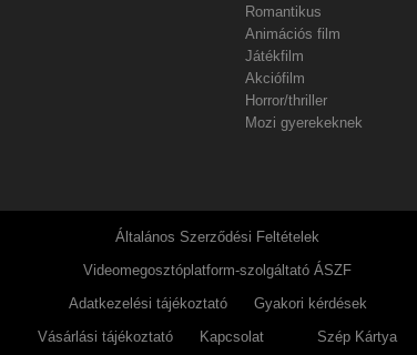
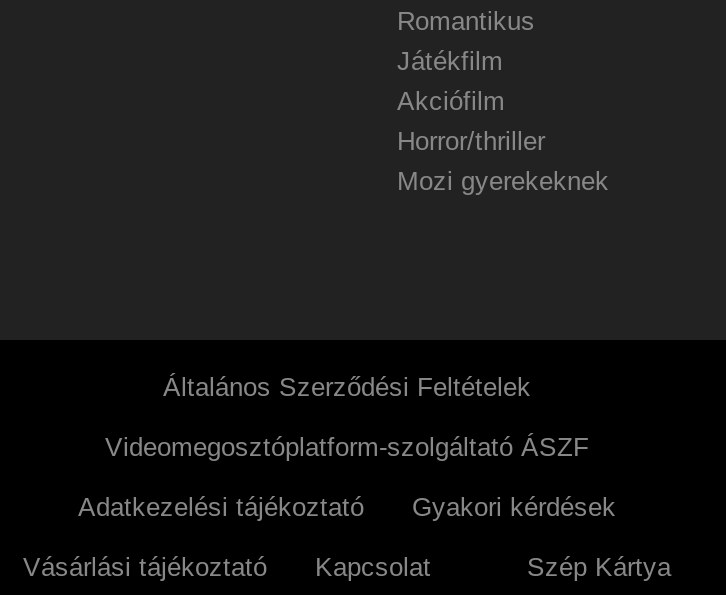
[245,25,340,42] Animációs film -> none

